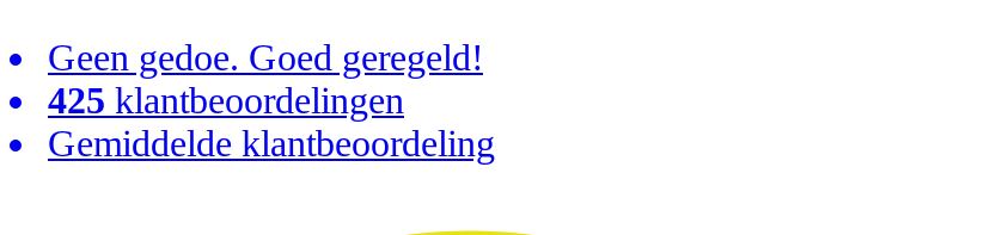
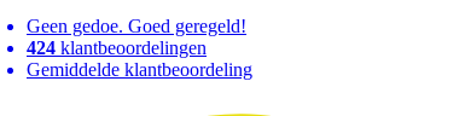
[48,80,404,120] 425 klantbeoordelingen -> [27,37,207,58] 424 klantbeoordelingen

